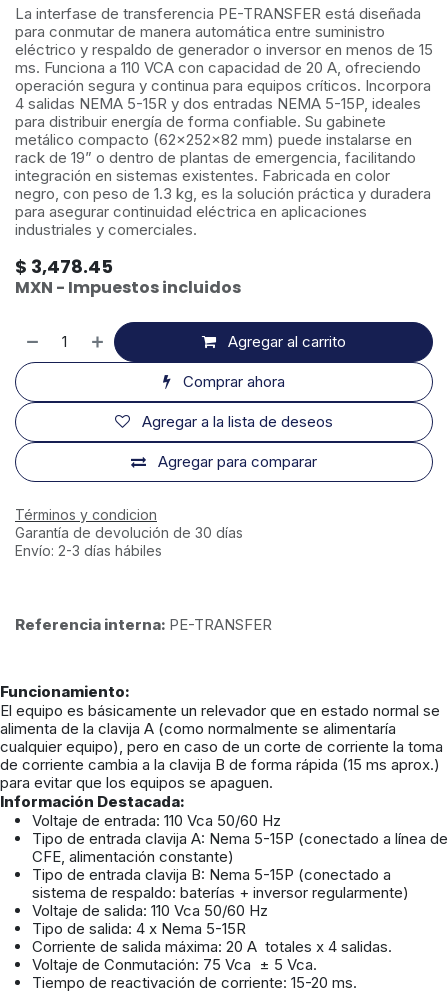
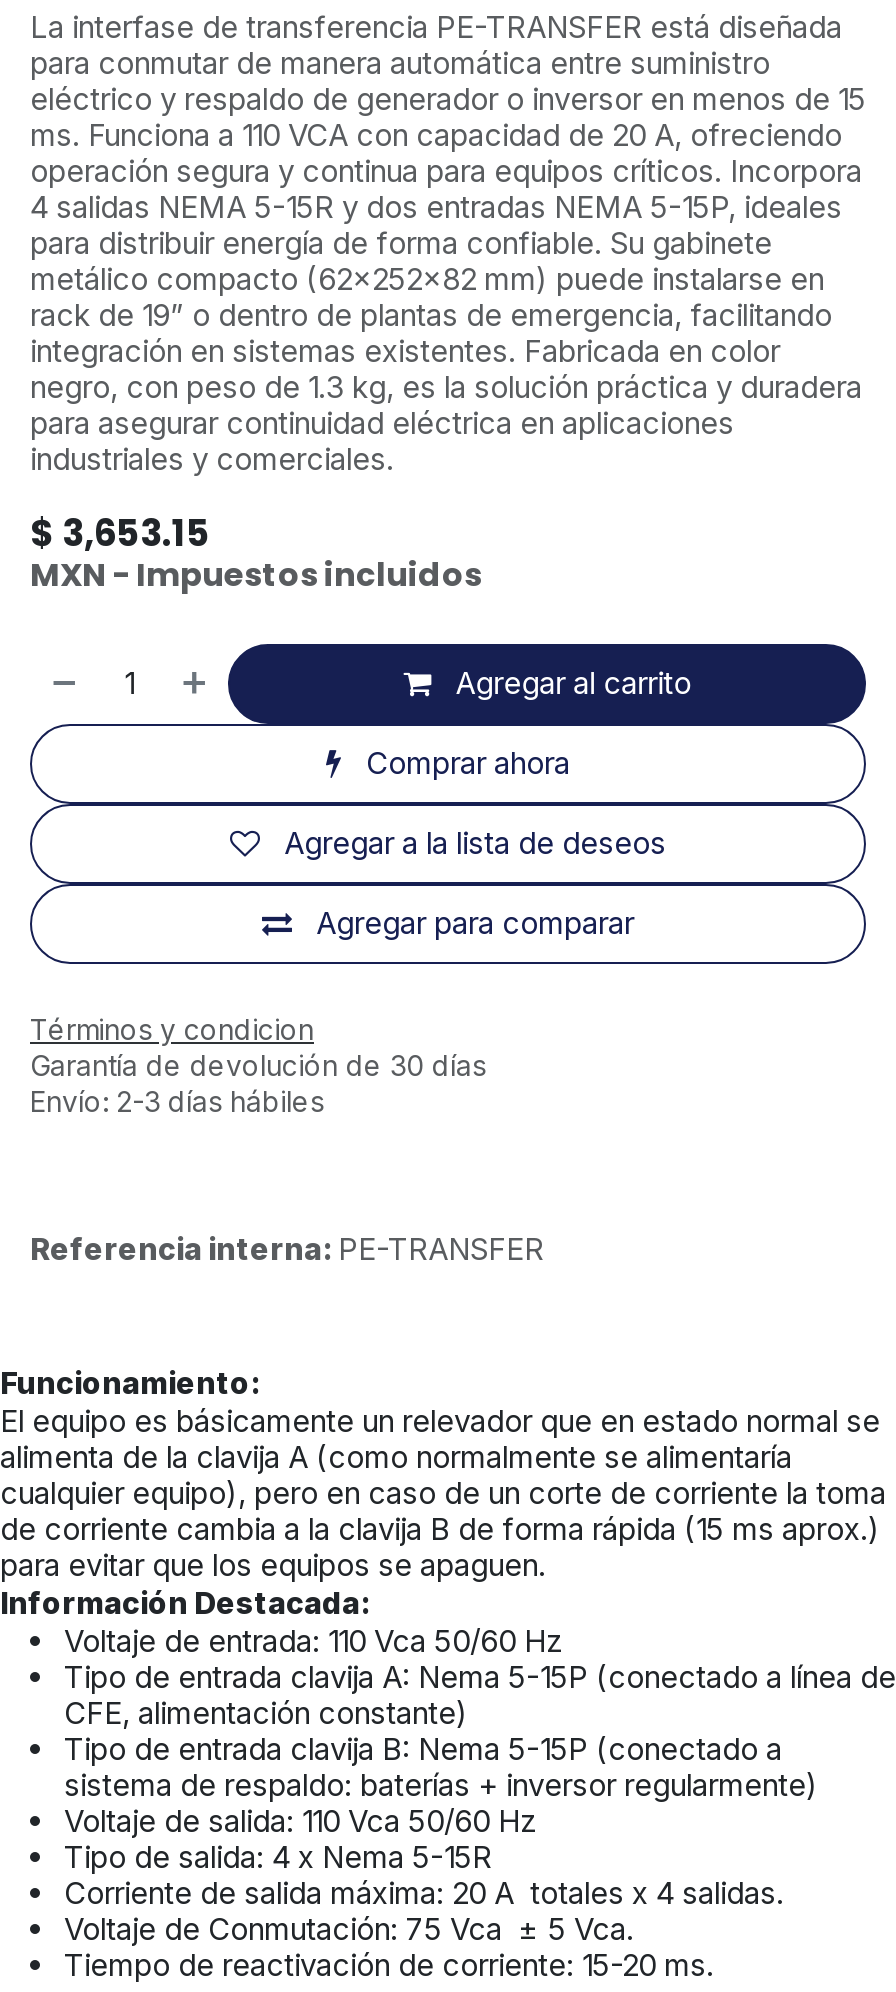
[15,254,113,279] $3,478.45 -> [30,508,210,558] $3,653.15

